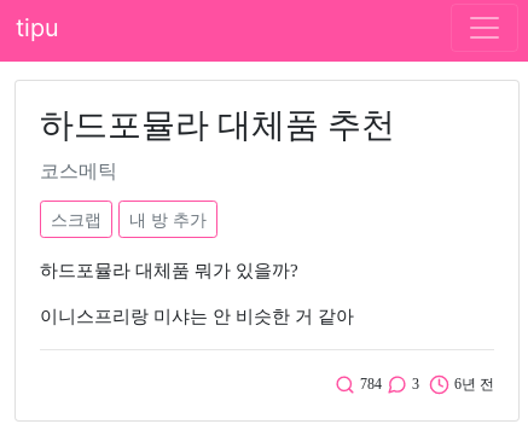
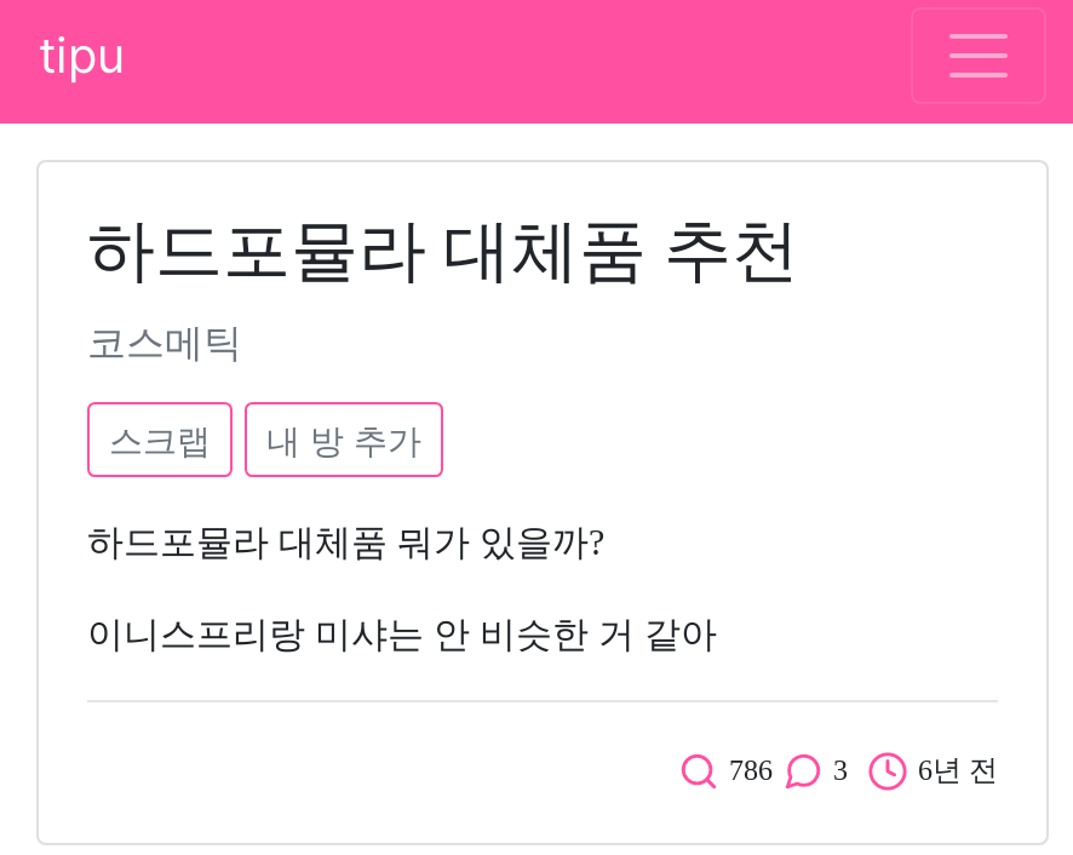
[360,376,419,393] 784 3 -> [729,753,848,787] 786 3

